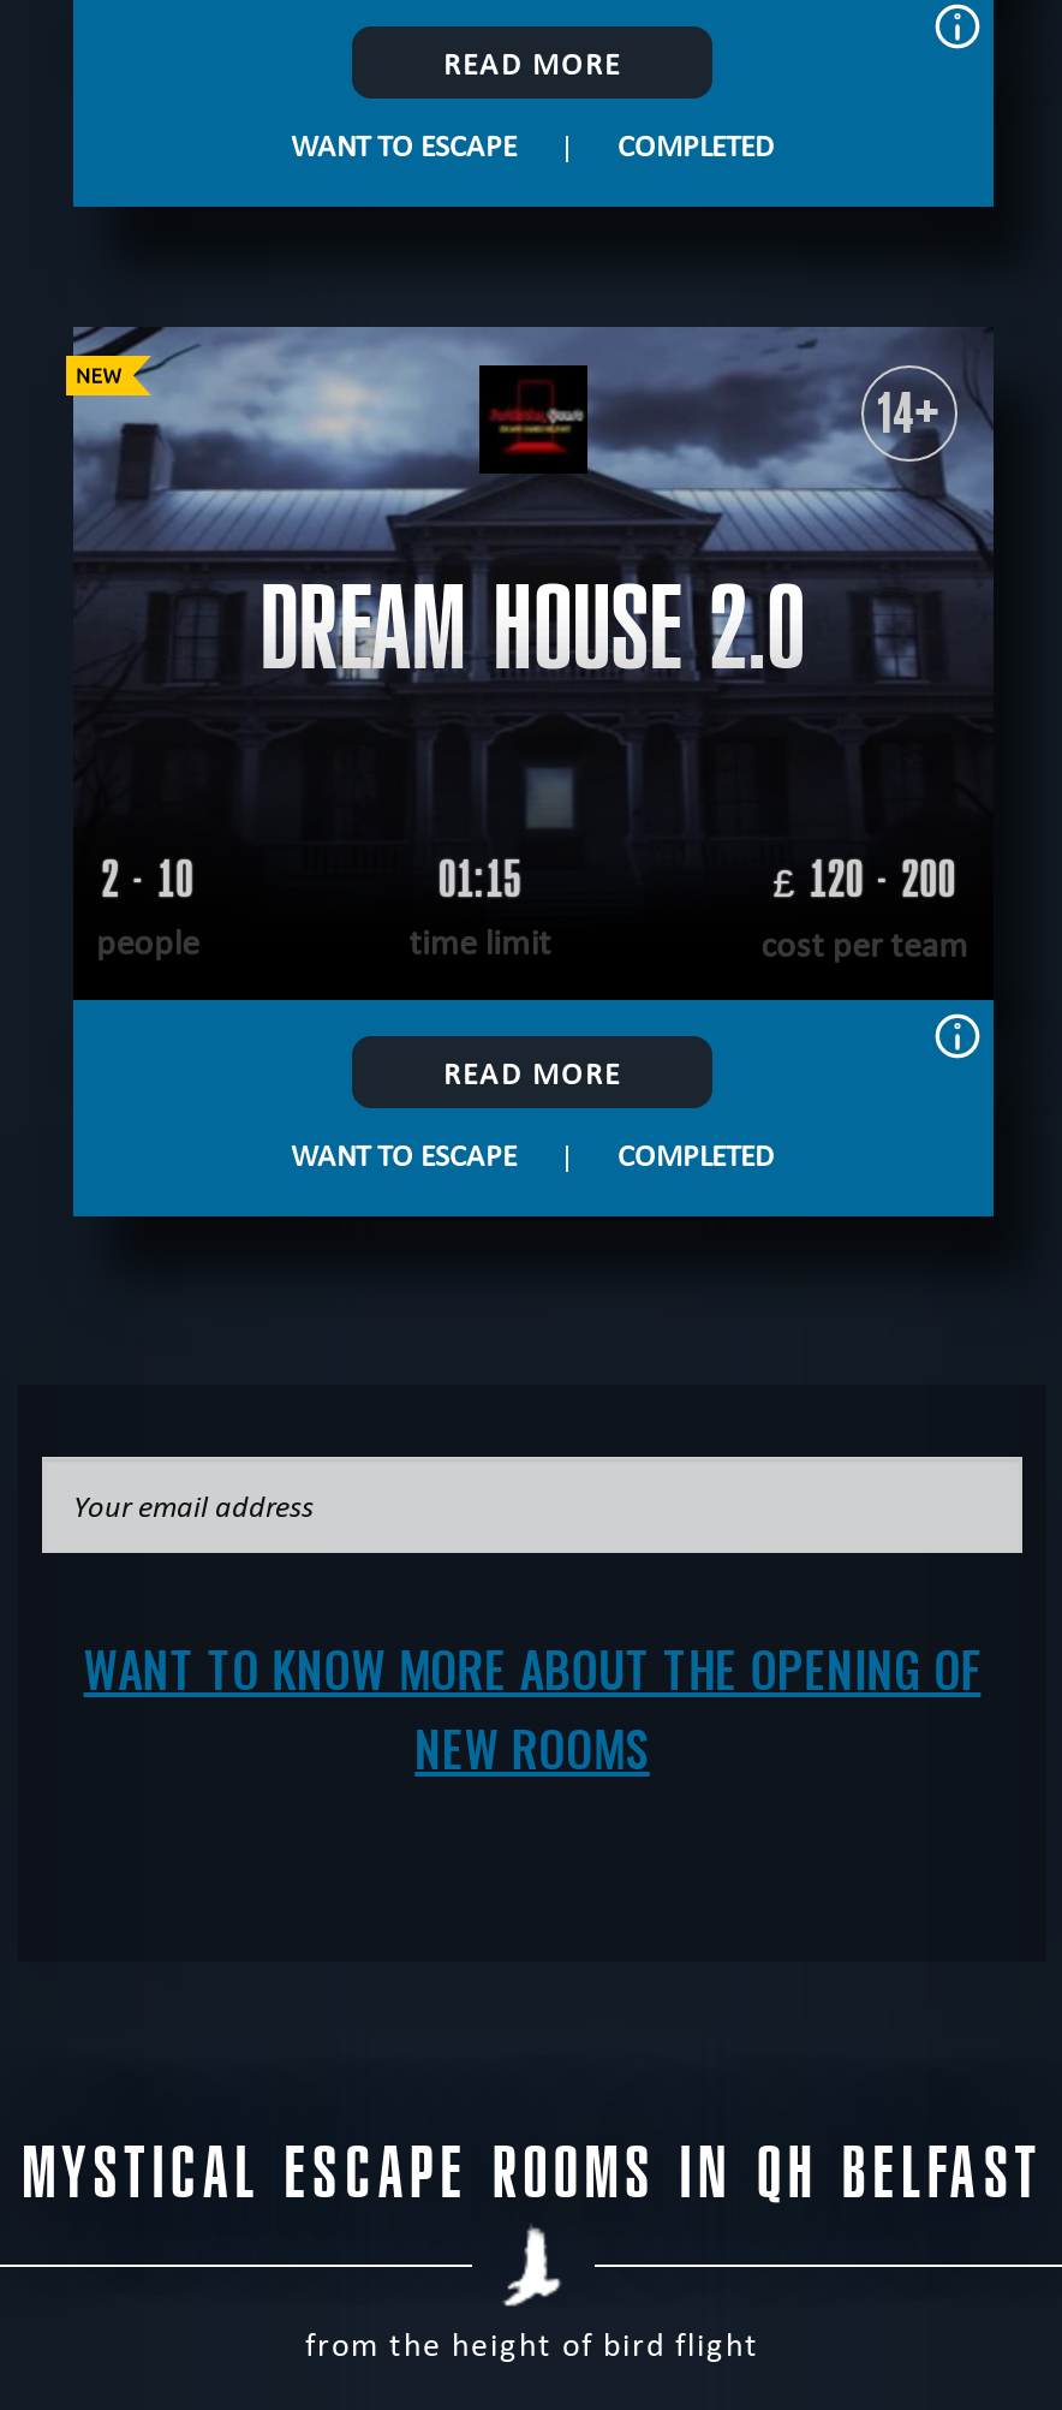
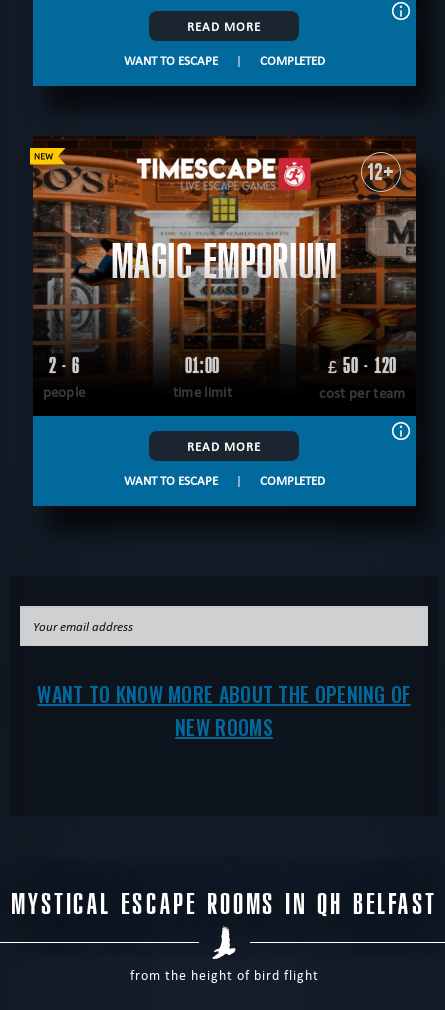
[71,325,996,865] [image] | 14+ -> [32,136,417,360] [image] | 12+
[259,564,805,699] DREAM HOUSE 2.0 -> [111,235,337,291] MAGIC EMPORIUM
[102,852,194,912] 2 - 10 -> [49,354,79,379] 2 - 6
[438,852,522,912] 01:15 -> [185,354,220,379] 01:00
[773,852,956,912] £120 - 200 -> [328,354,397,379] £50 - 120

